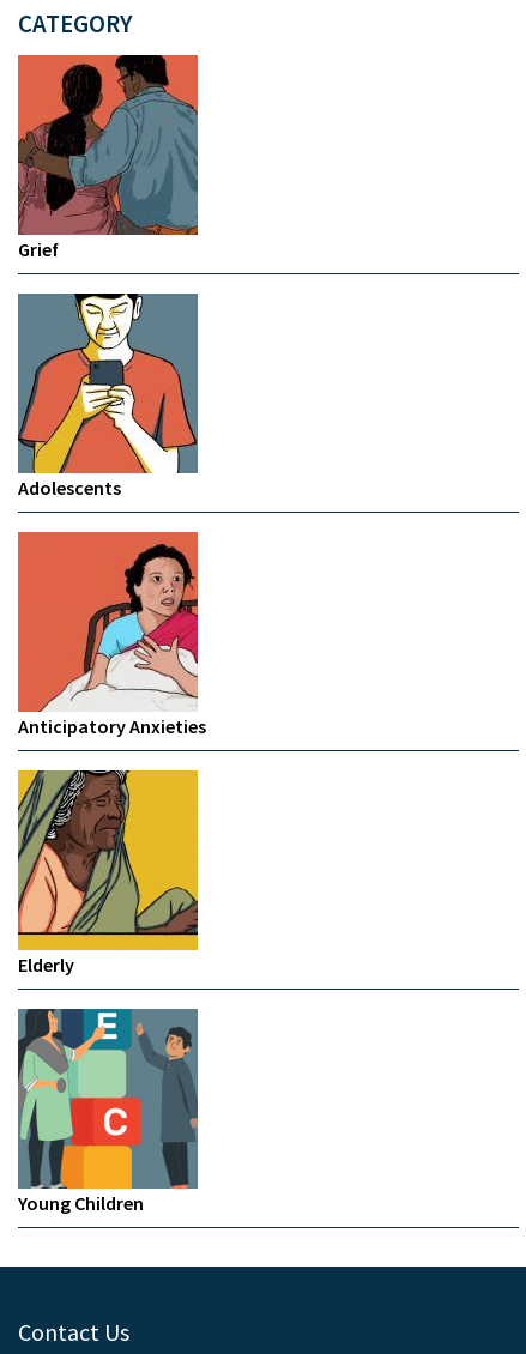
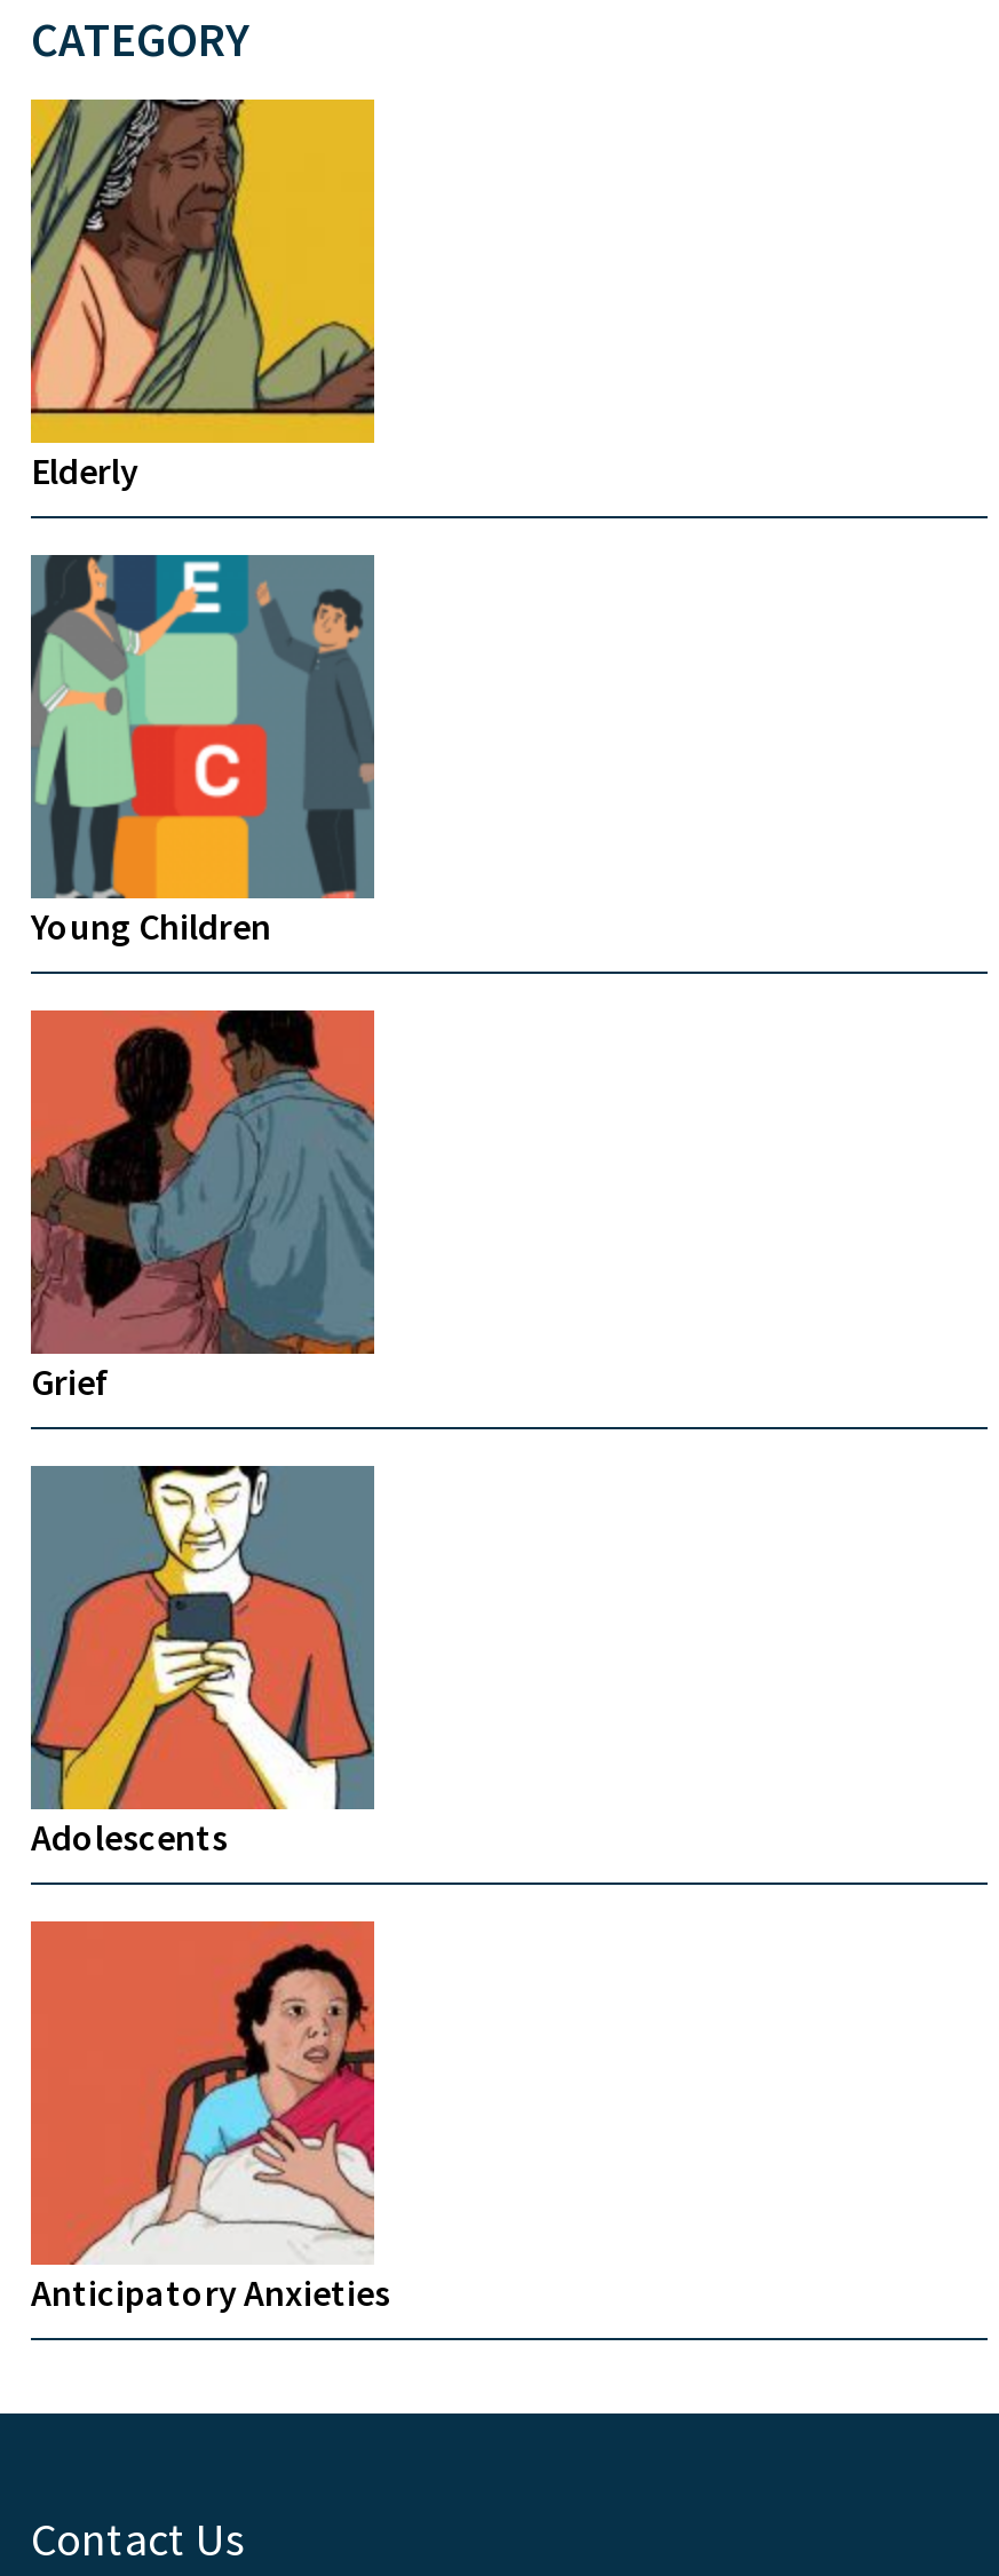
moved [17,54,206,738] -> [29,1008,390,2315]: [image] | Grief | Adolescents | Anticipatory Anxieties
moved [17,769,199,976] -> [29,97,376,493]: [image] | Elderly
moved [17,1008,199,1215] -> [31,553,374,948]: [image] | Young Children

